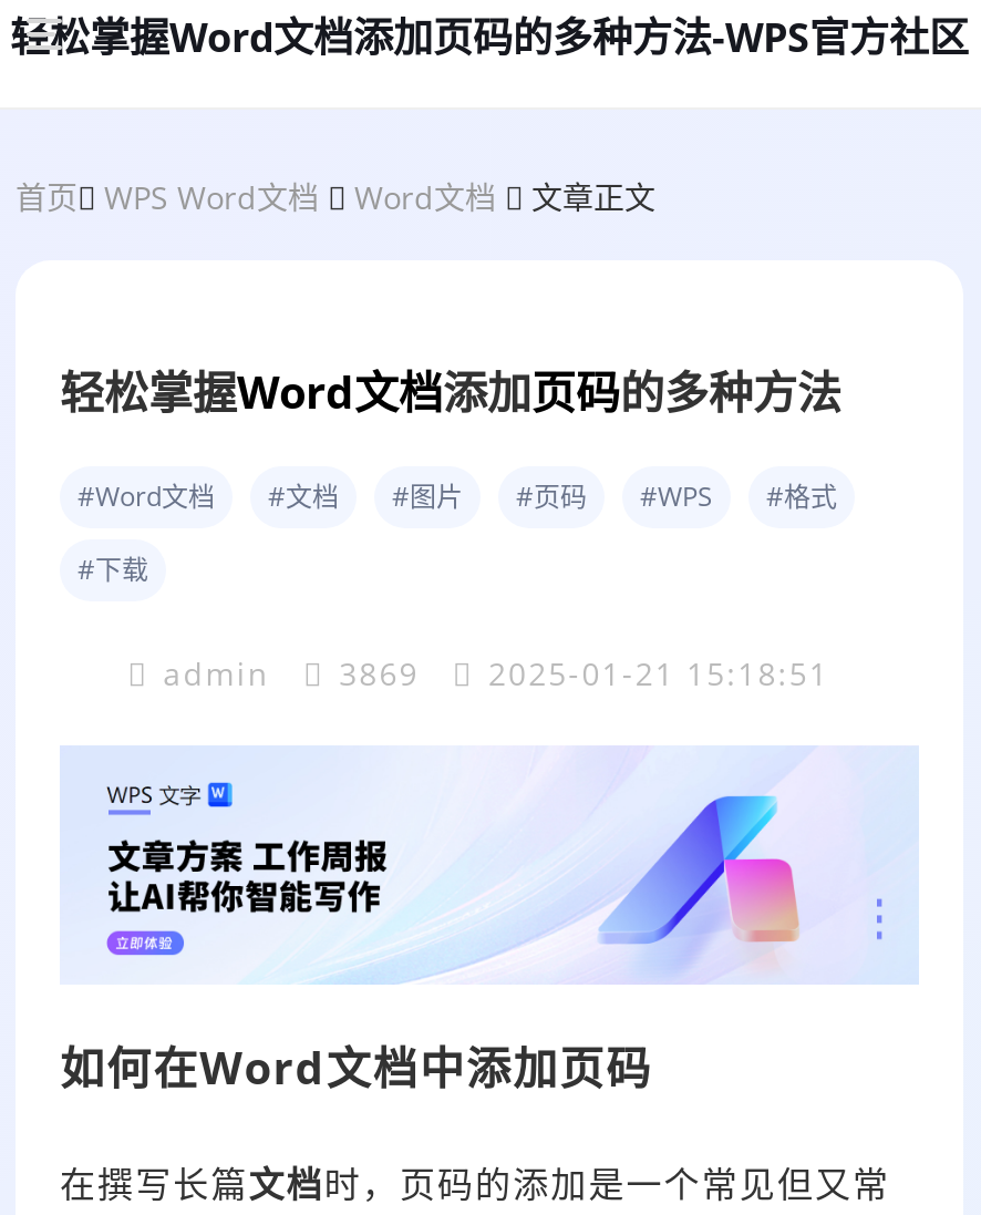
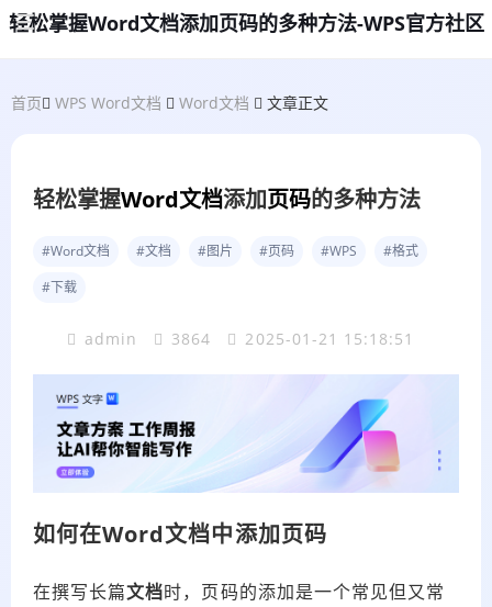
[152,652,829,694] admin 3869 2025-01-21 15:18:51 -> [79,328,414,349] admin 3864 2025-01-21 15:18:51

